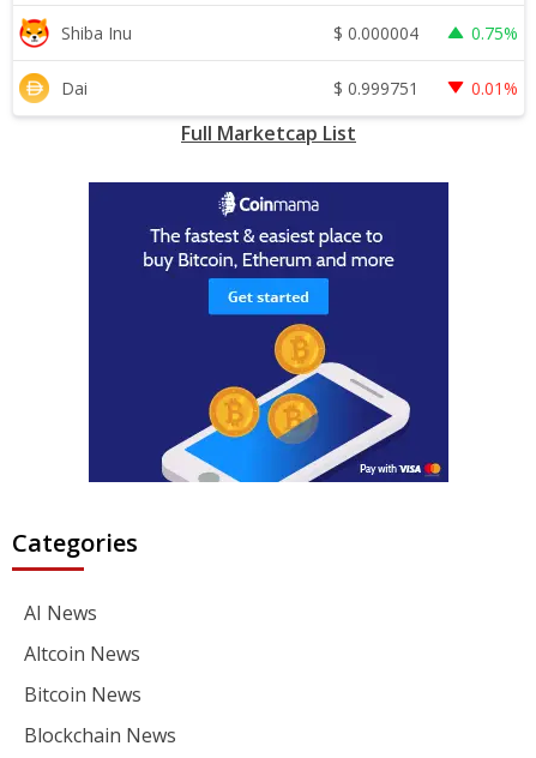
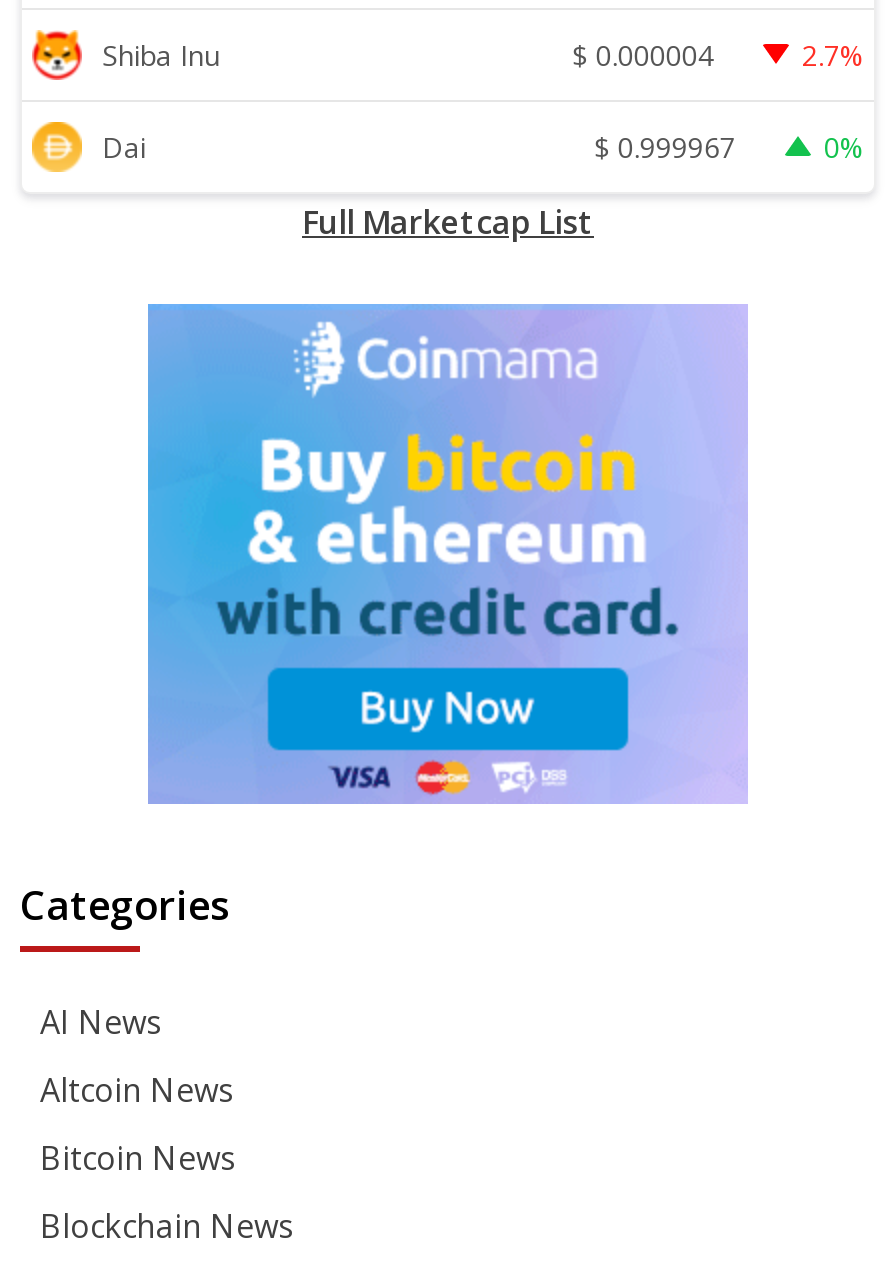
[471,22,518,44] 0.75% -> [802,36,864,74] 2.7%
[333,76,418,99] $ 0.999751 -> [594,127,736,165] $ 0.999967
[471,77,518,100] 0.01% -> [824,128,864,166] 0%
[88,181,450,483] [image] -> [146,302,748,804] [image]

